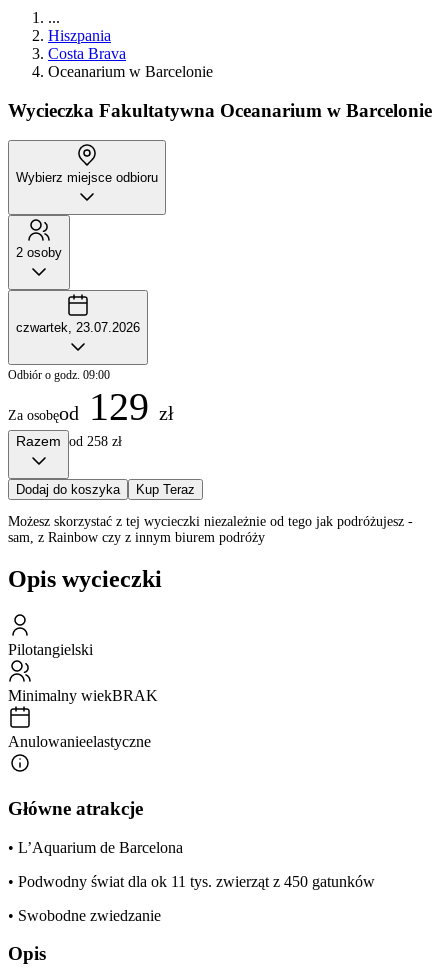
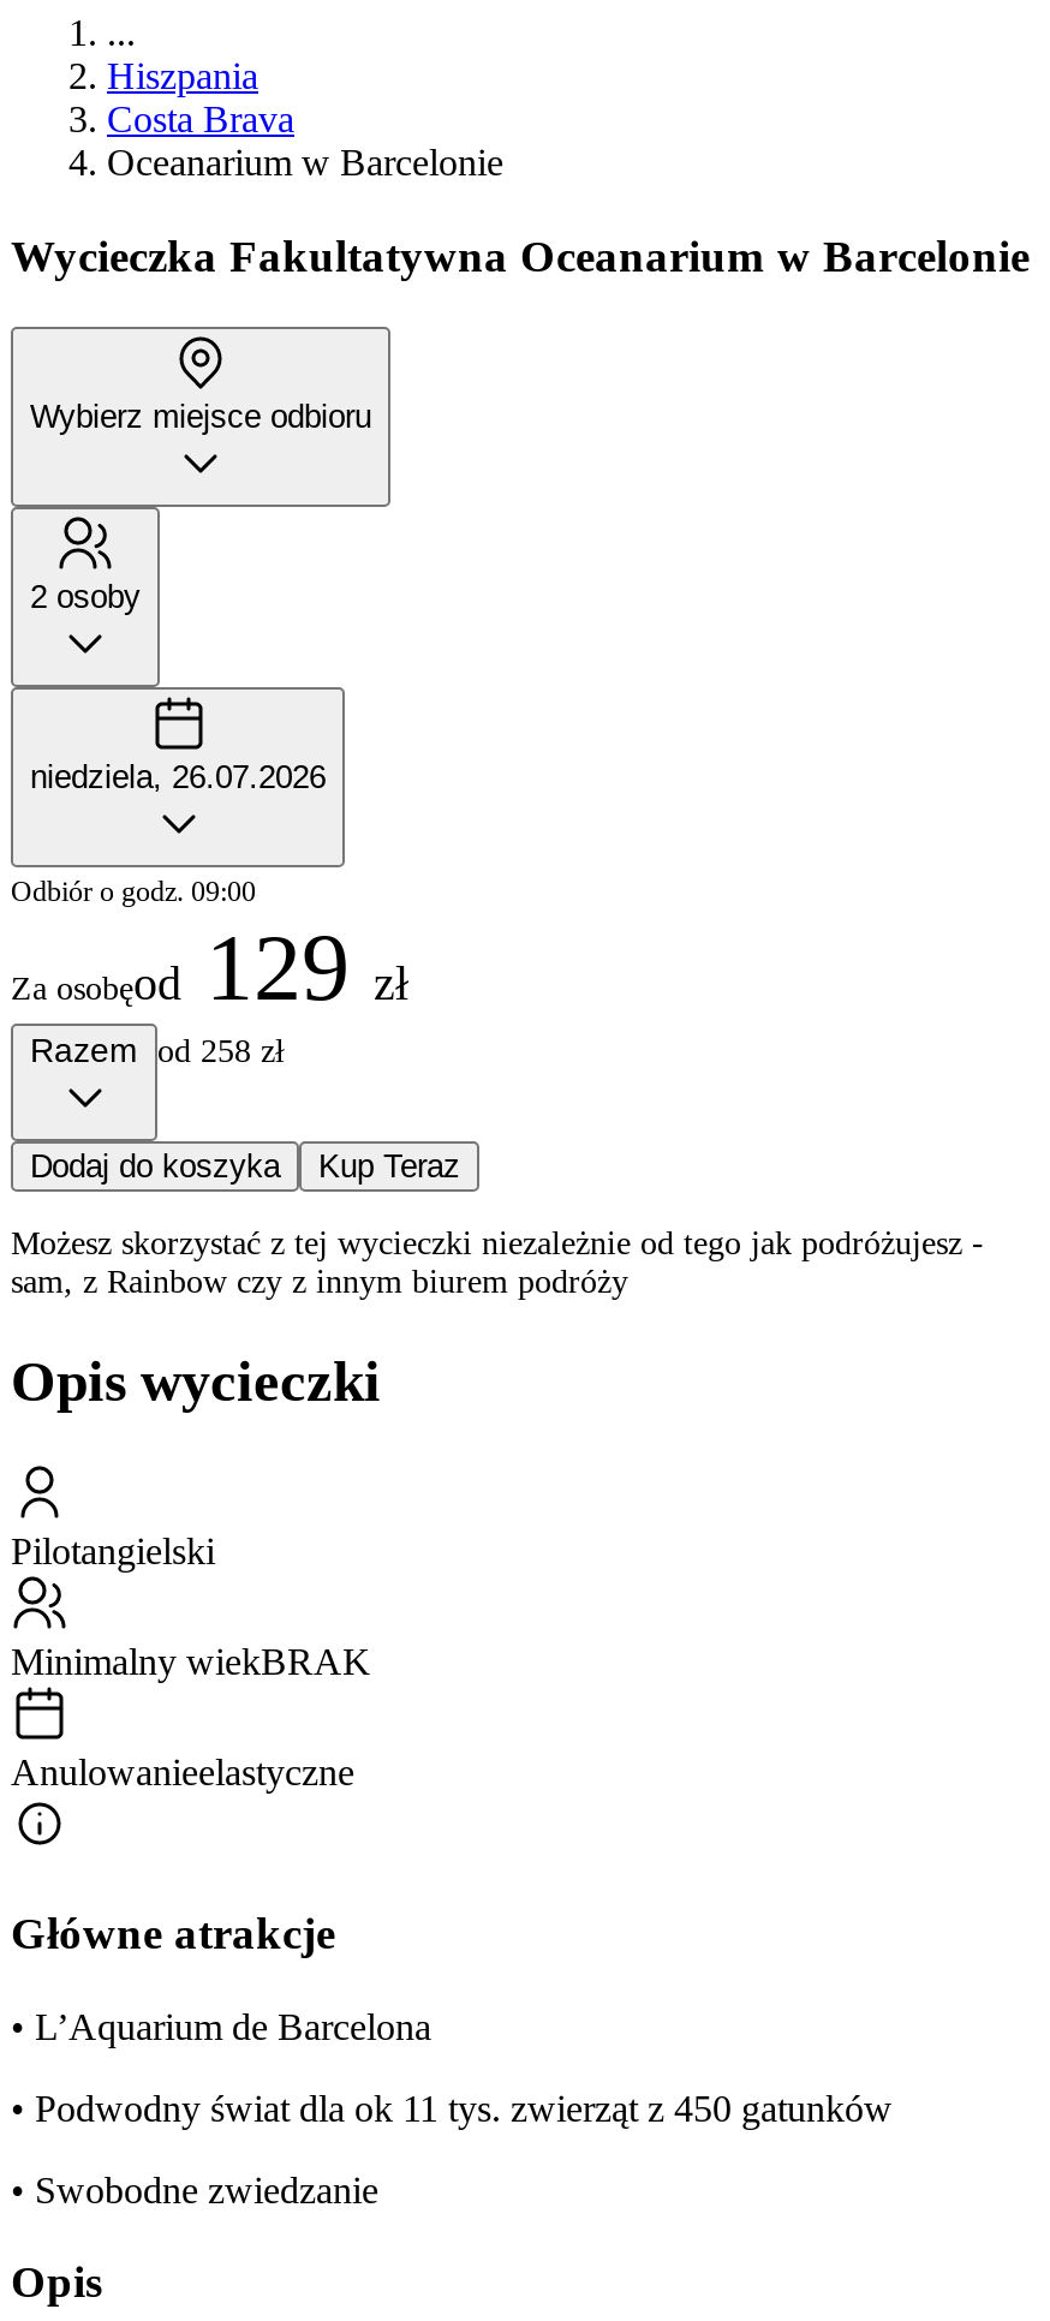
[16,320,140,335] czwartek, 23.07.2026 -> [30,760,326,796] niedziela, 26.07.2026

